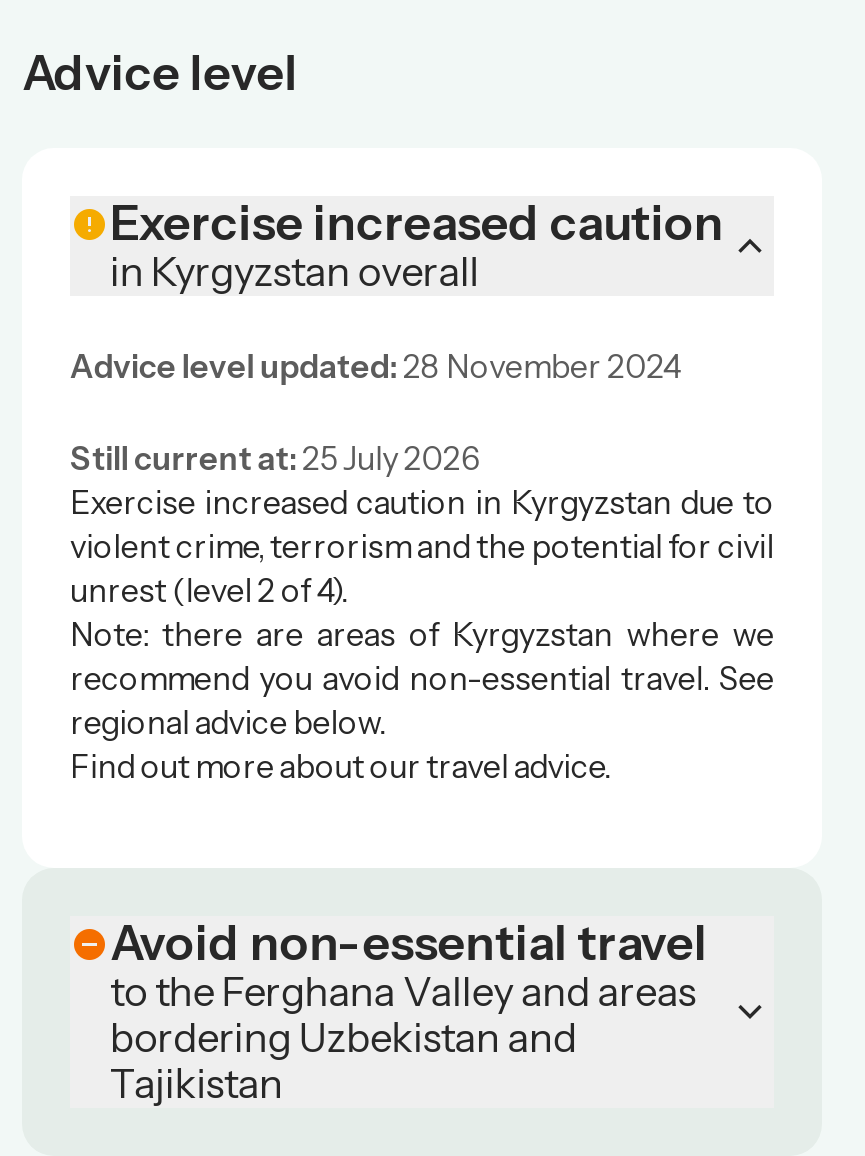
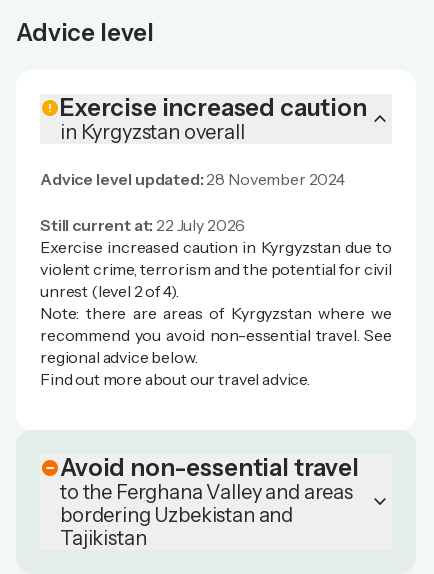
[70,437,480,477] Still current at: 25 July 2026 -> [40,214,245,234] Still current at: 22 July 2026

